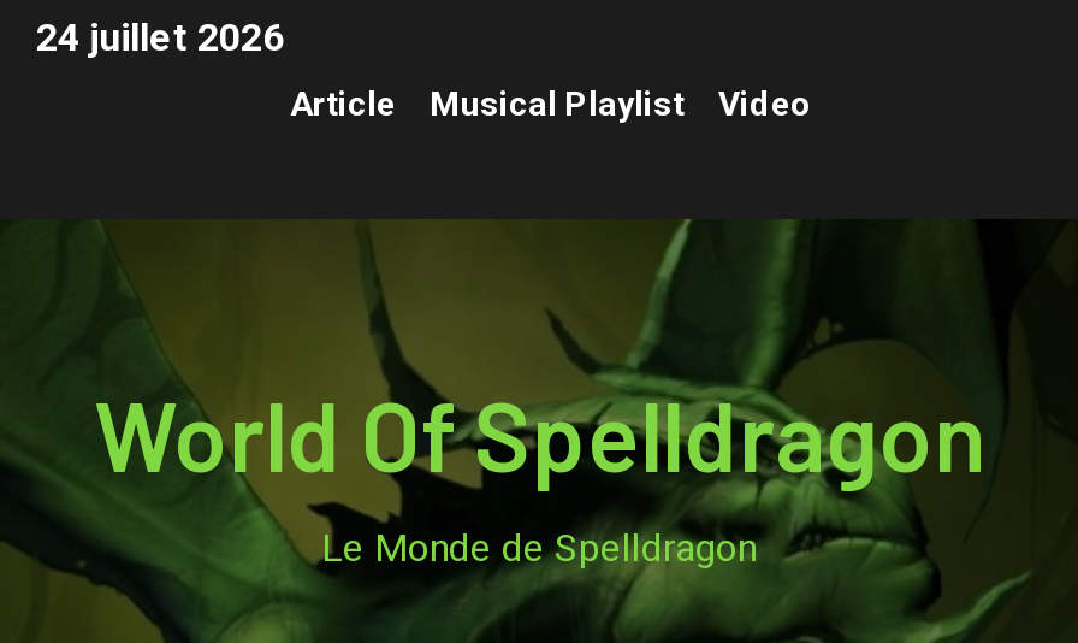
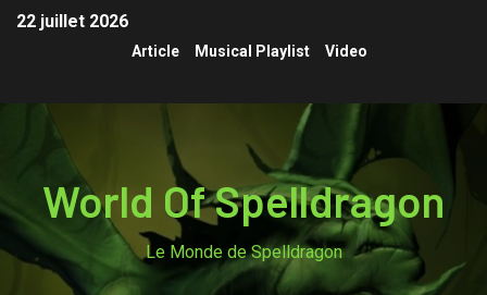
[36,15,284,61] 24 juillet 2026 -> [16,11,128,32] 22 juillet 2026

